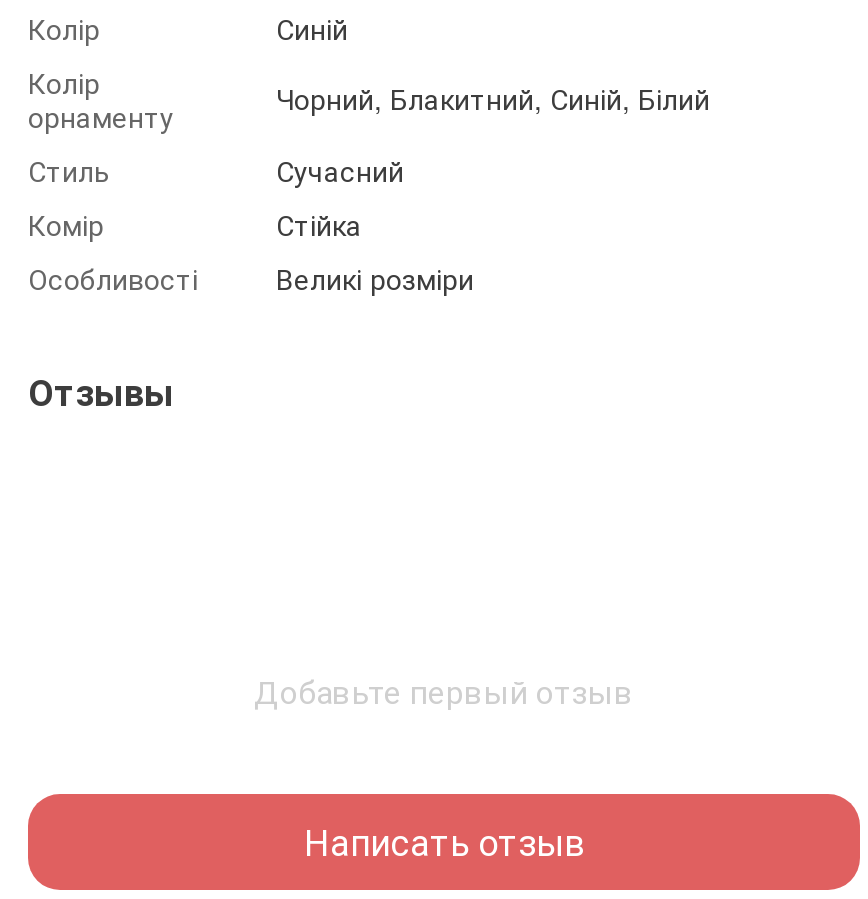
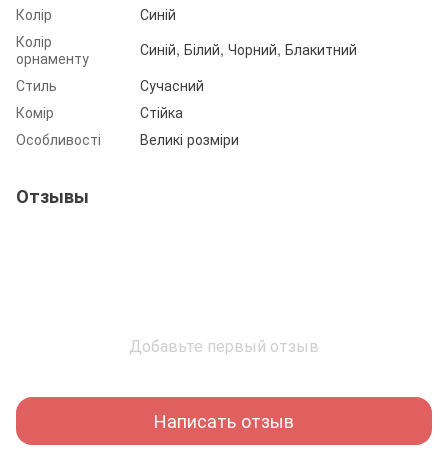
[276,78,710,118] Чорний, Блакитний, Синій, Білий -> [140,39,357,59] Синій, Білий, Чорний, Блакитний

